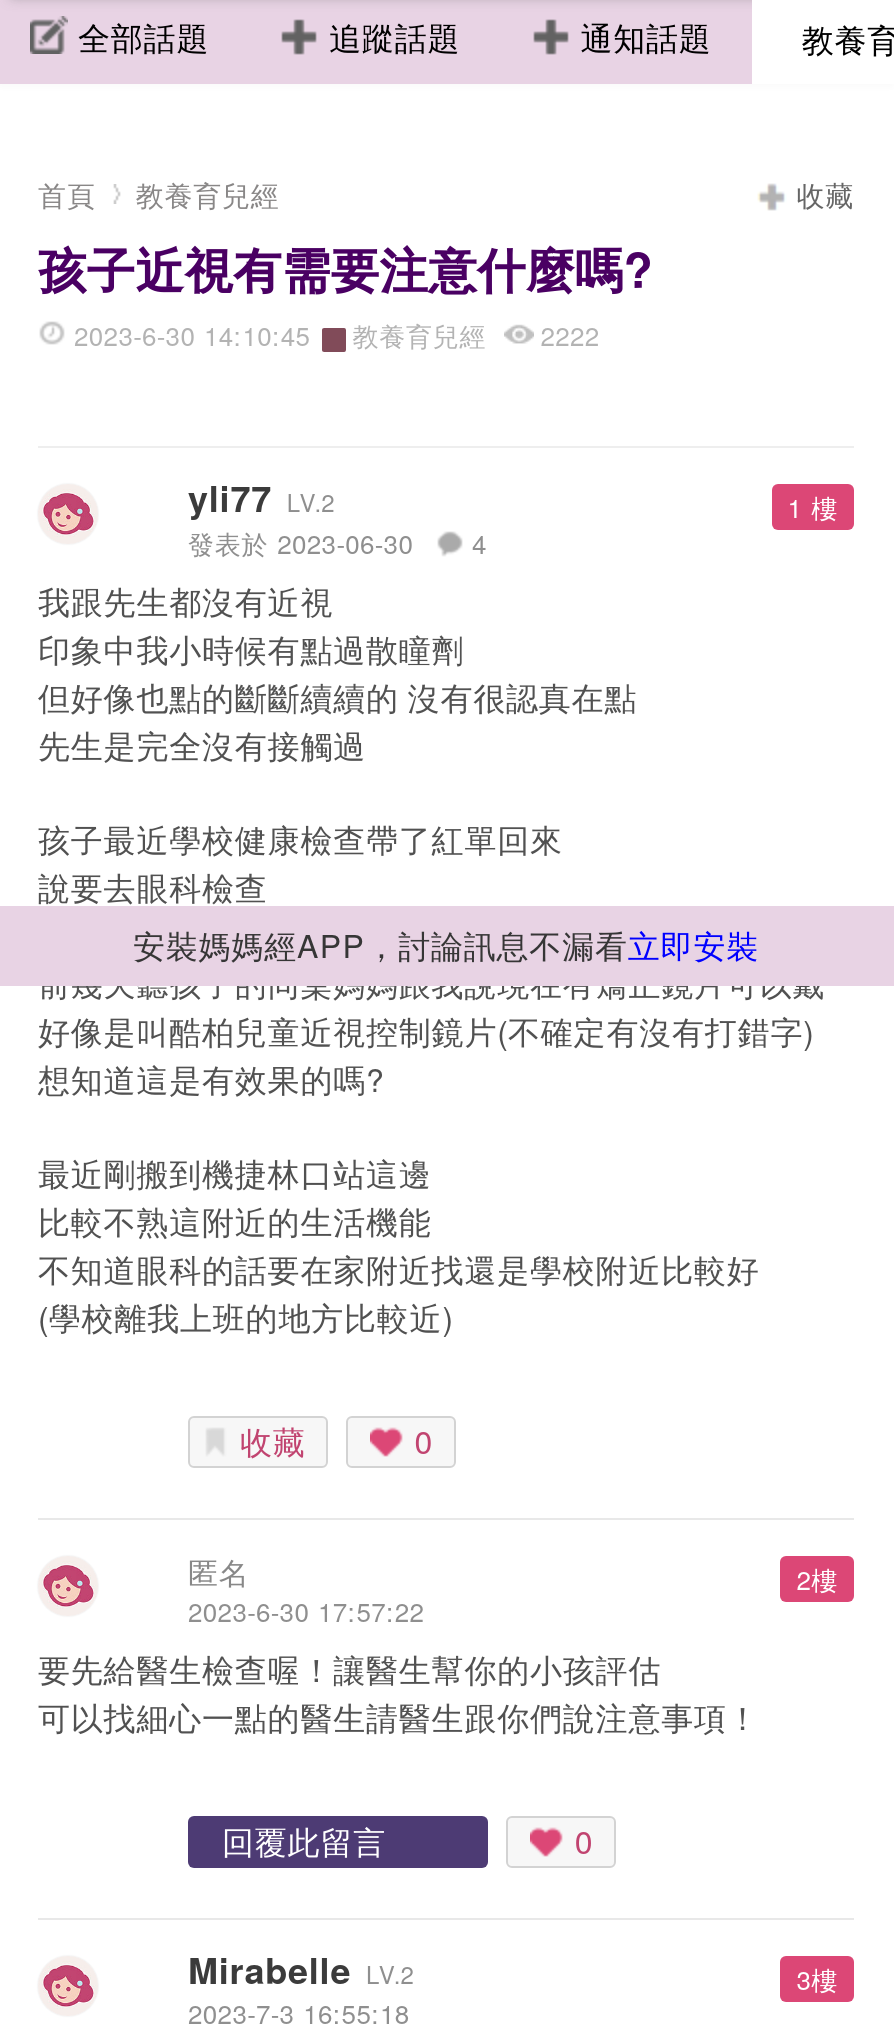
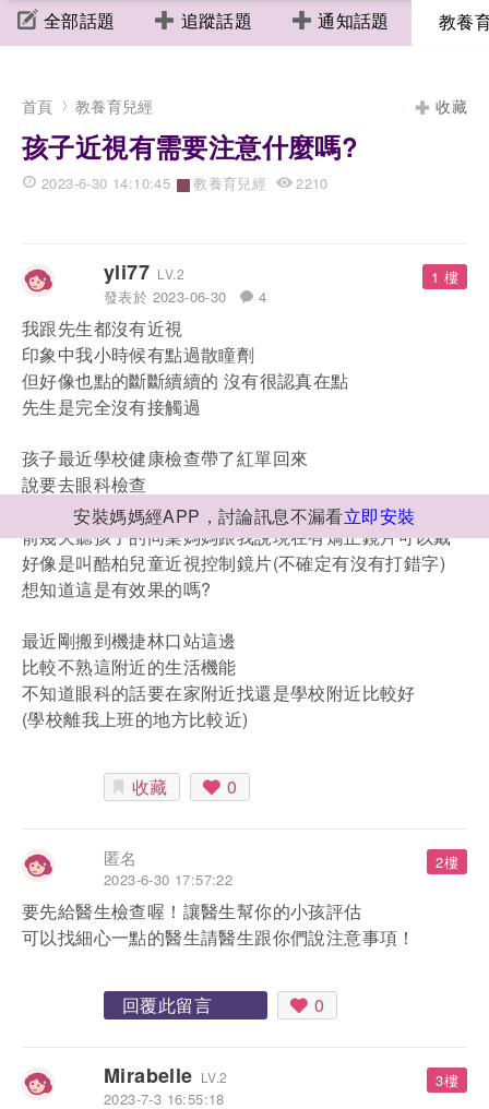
[74,316,600,354] 2023-6-30 14:10:45 教養育兒經 2222 -> [41,172,328,193] 2023-6-30 14:10:45 教養育兒經 2210

